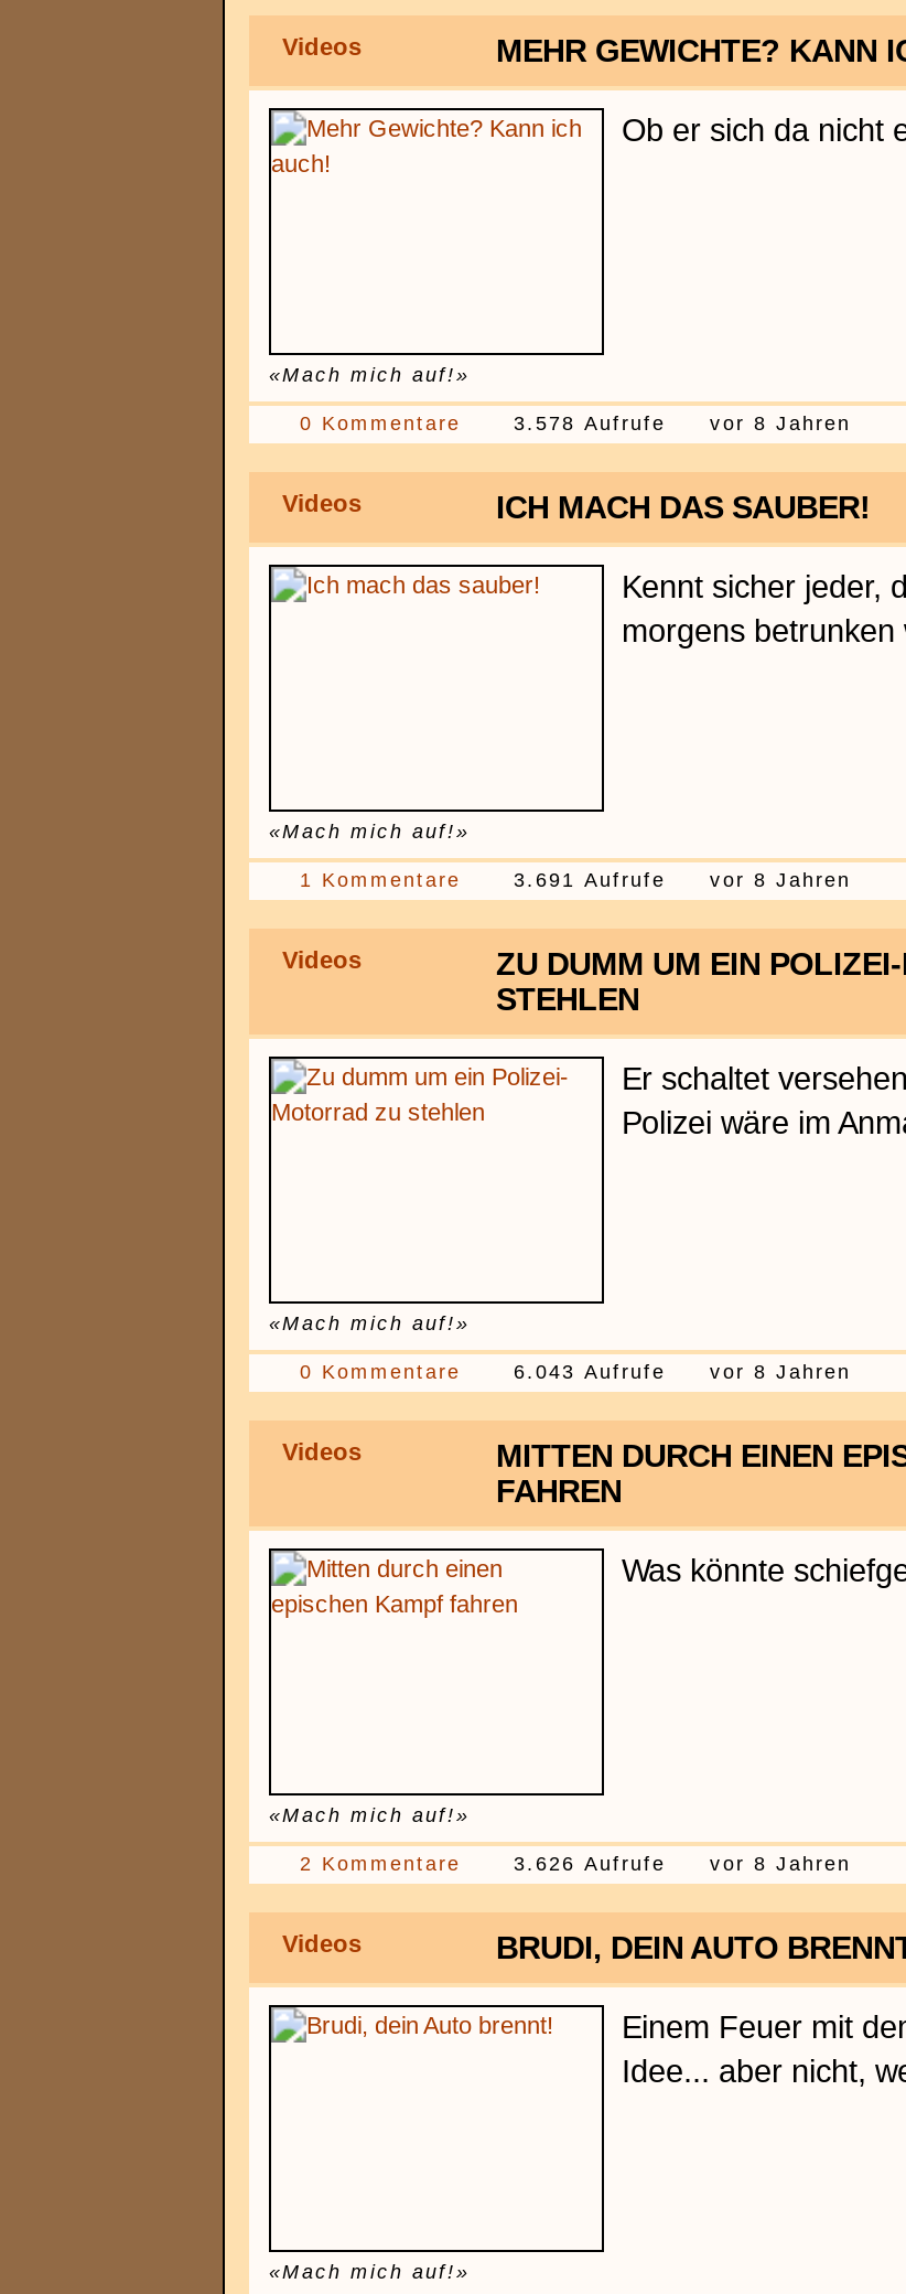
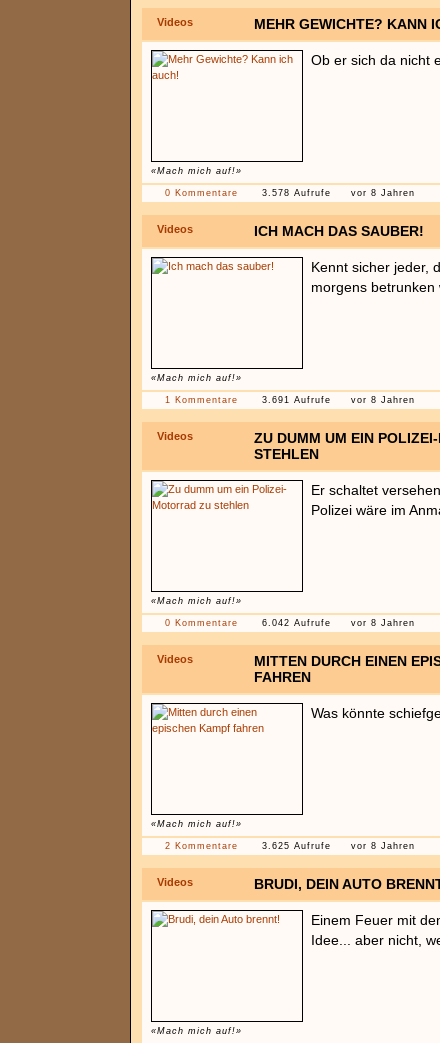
[514,1361,851,1383] 6.043 Aufrufe vor 8 Jahren -> [262,618,415,628] 6.042 Aufrufe vor 8 Jahren
[514,1853,851,1875] 3.626 Aufrufe vor 8 Jahren -> [262,841,415,851] 3.625 Aufrufe vor 8 Jahren

